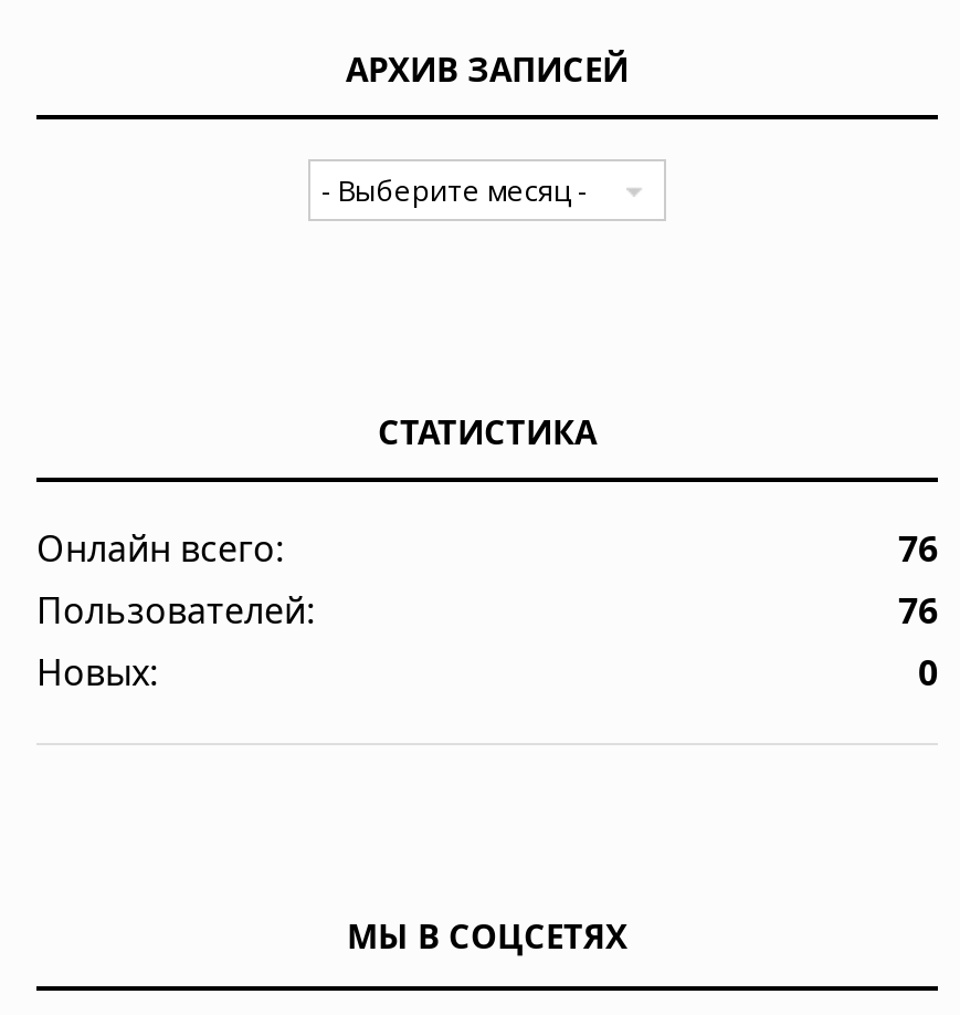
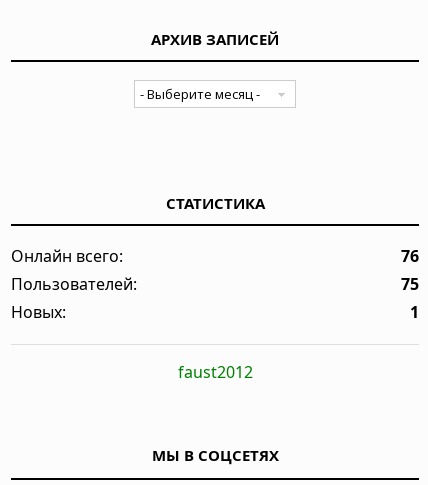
[898,586,938,635] 76 -> [401,273,419,295] 75
[918,648,938,697] 0 -> [177,301,419,383] 1 | faust2012

